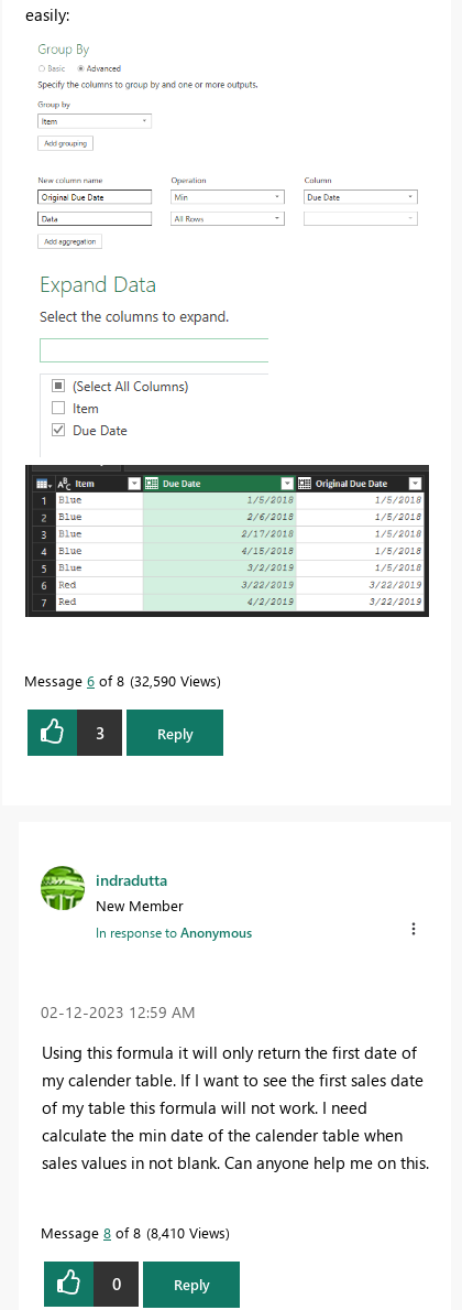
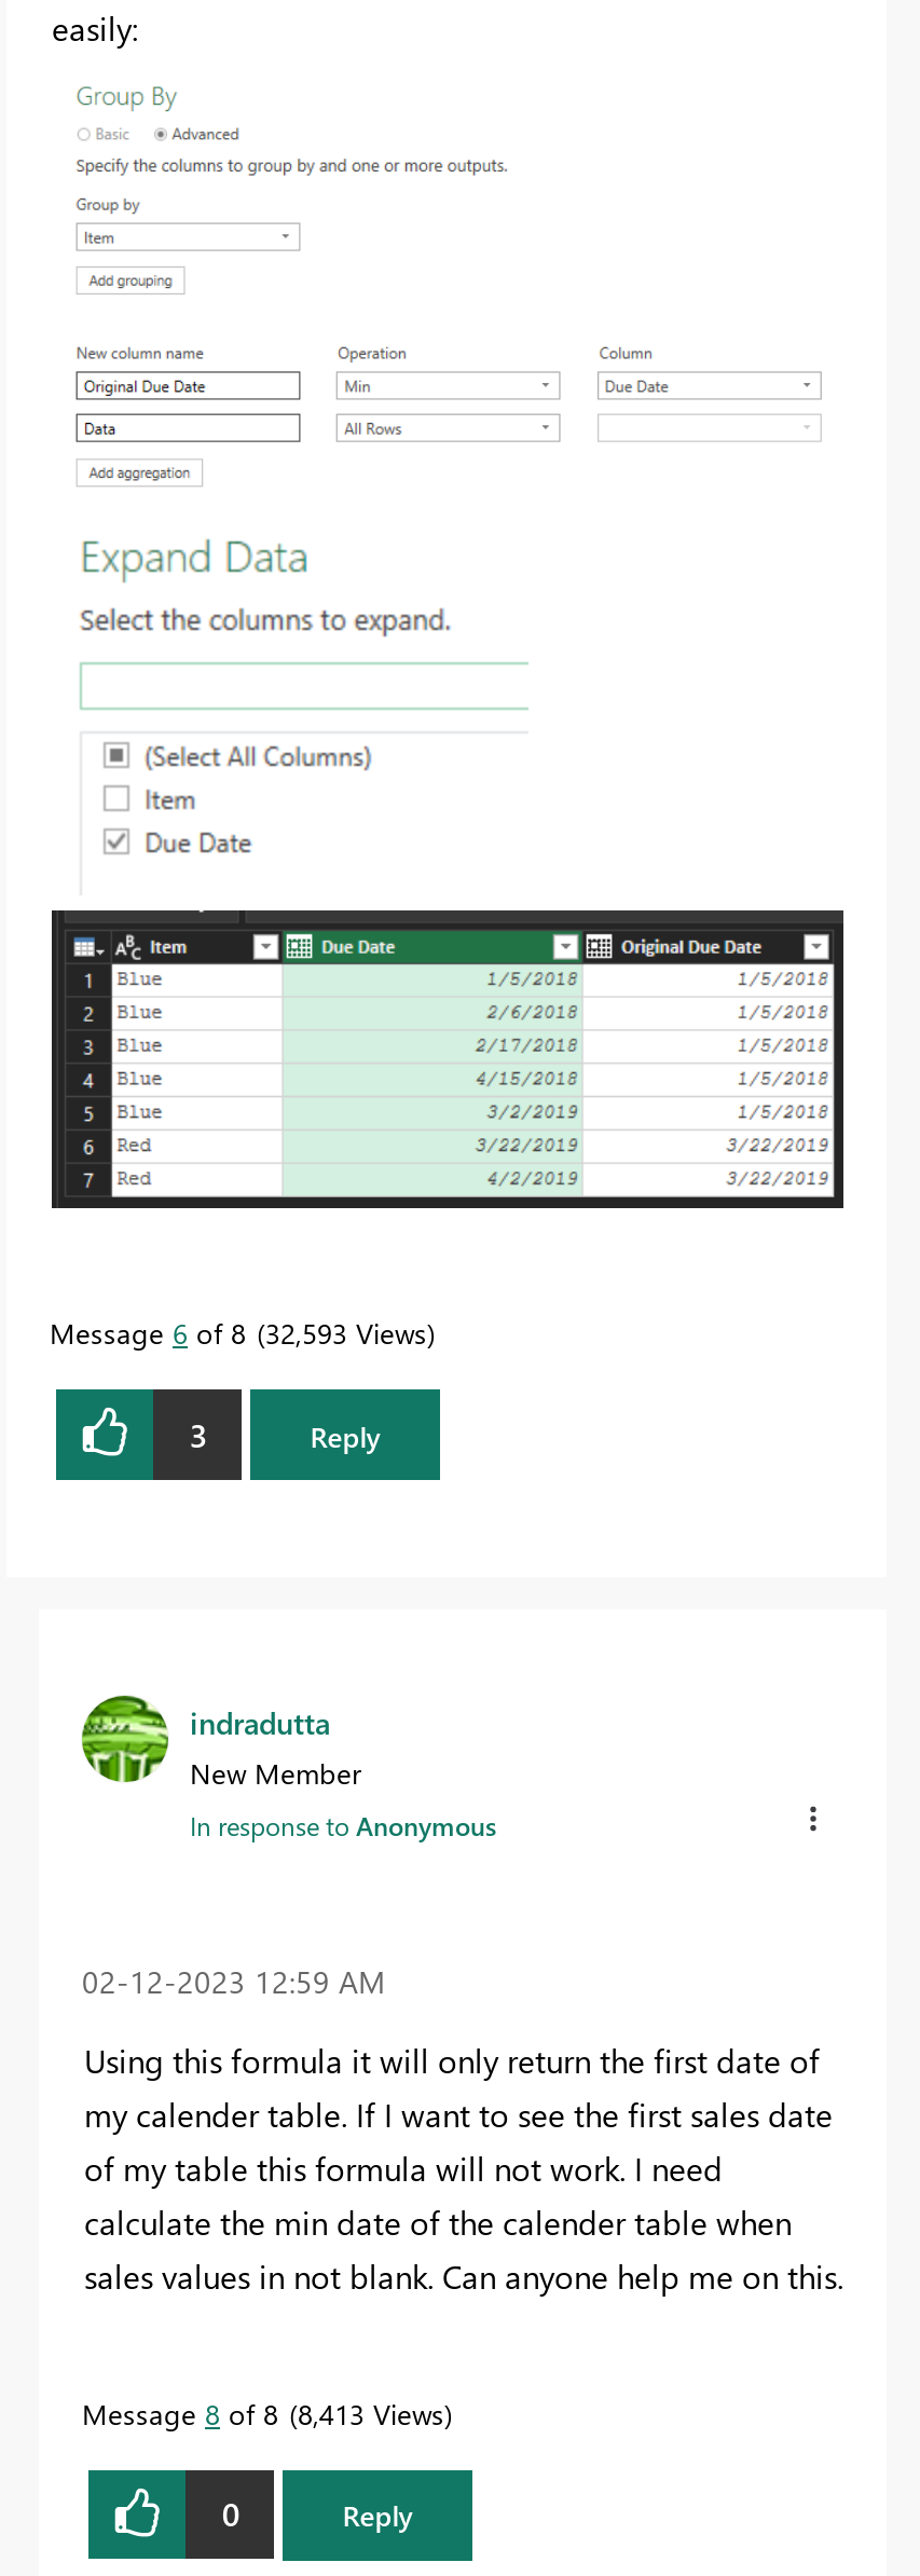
[24,671,217,690] Message 6 of 8 32,590 Views -> [50,1314,427,1351] Message 6 of 8 32,593 Views
[41,1222,226,1241] Message 8 of 8 8,410 Views -> [82,2394,444,2430] Message 8 of 8 8,413 Views

